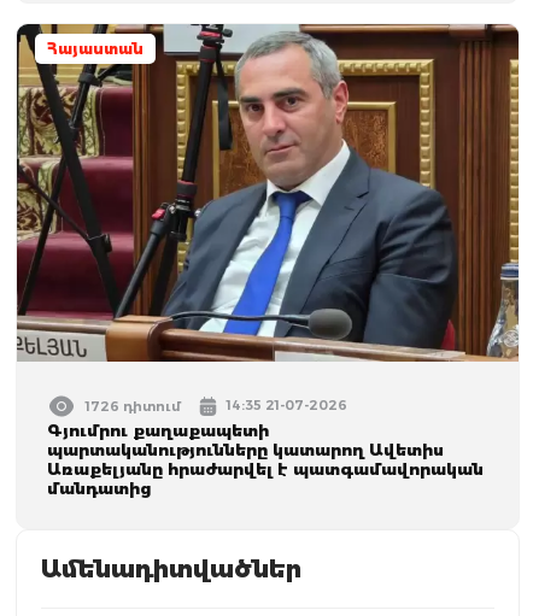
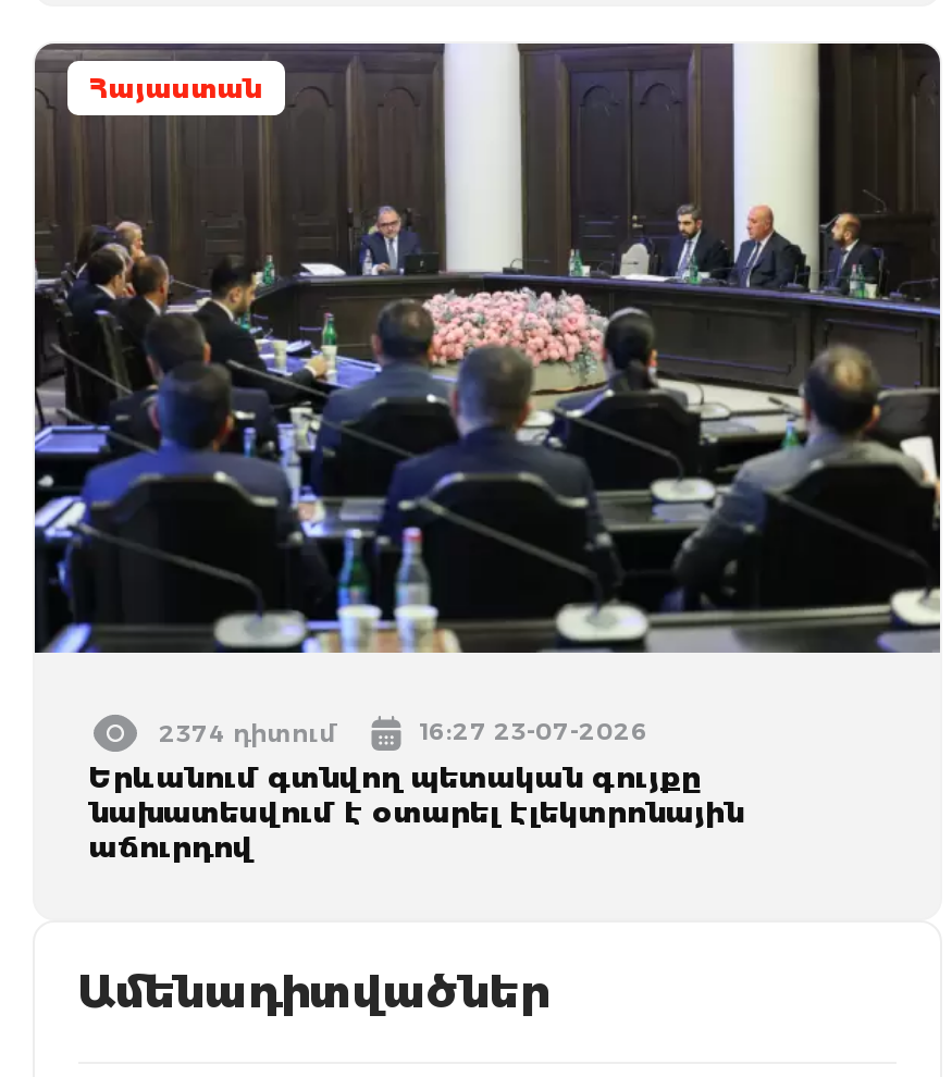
[16,23,520,498] [image] | 1726 դիտում | 14:35 21-07-2026 | Գյումրու քաղաքապետի | պարտականությունները կատարող Ավետիս | Առաքելյանը հրաժարվել է պատգամավորական | մանդատից -> [33,41,942,863] [image] | 2374 դիտում | 16:27 23-07-2026 | Երևանում գտնվող պետական գույքը | նախատեսվում է օտարել էլեկտրոնային | աճուրդով

